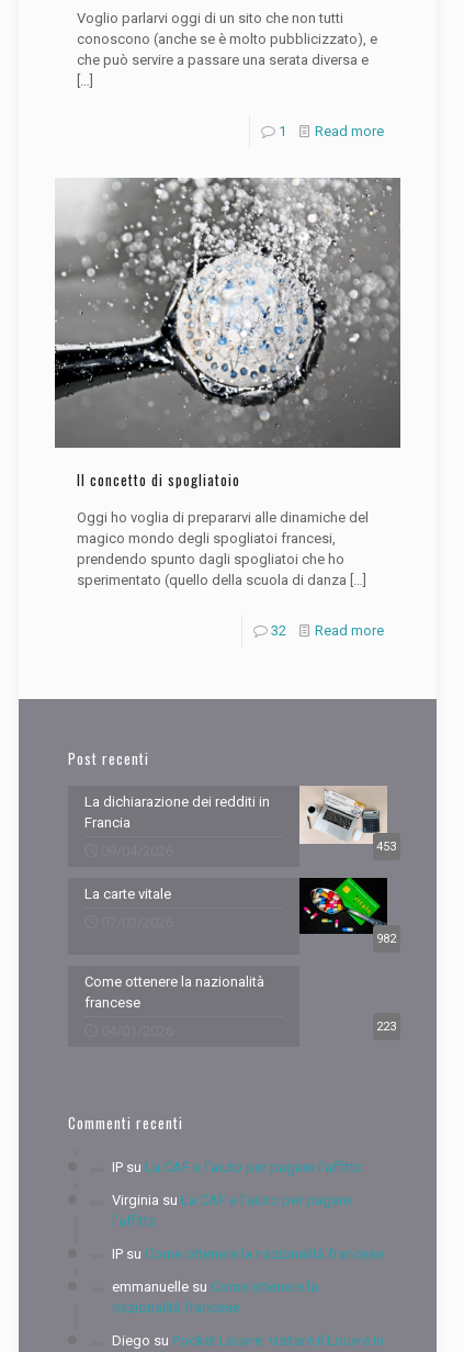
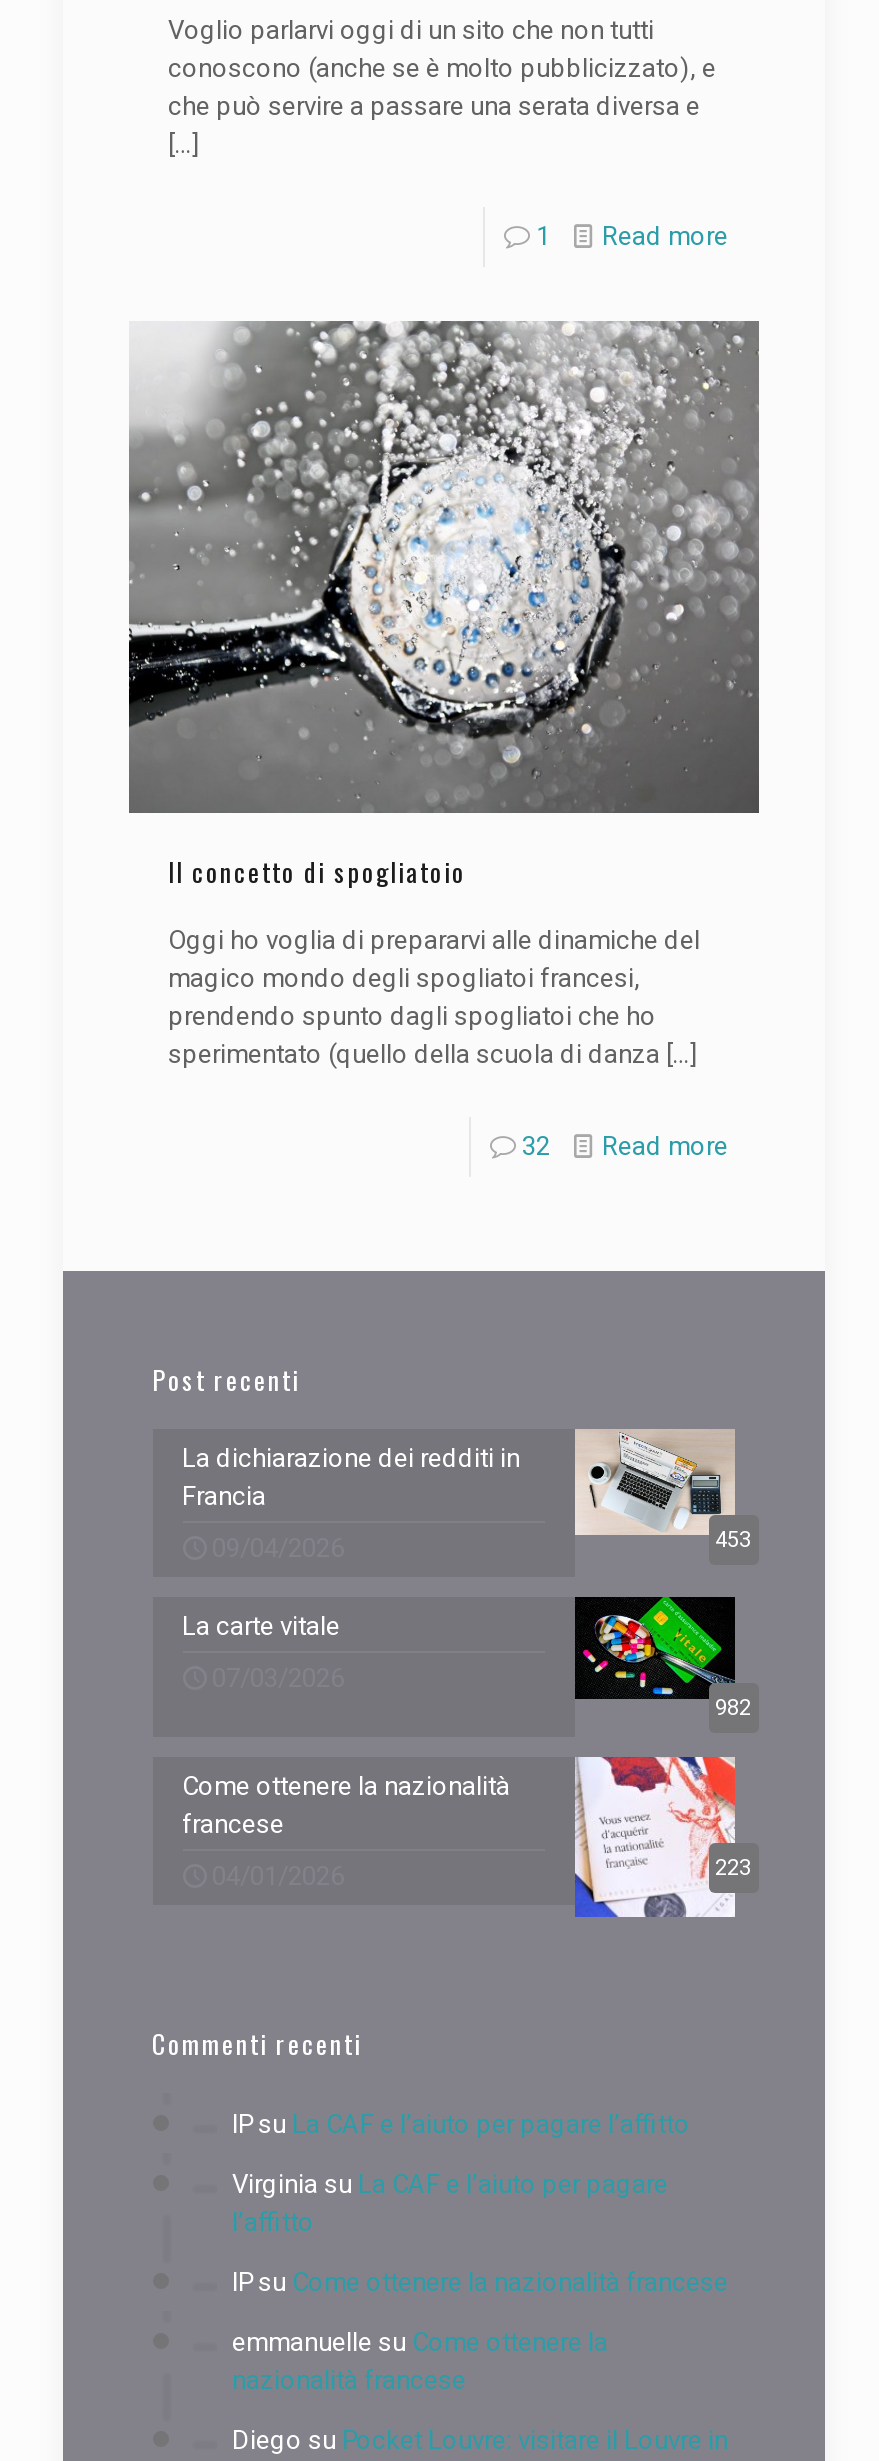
none -> [575,1755,737,1919] [image]

